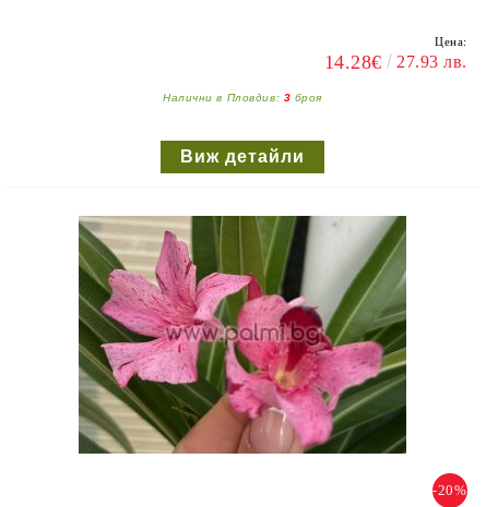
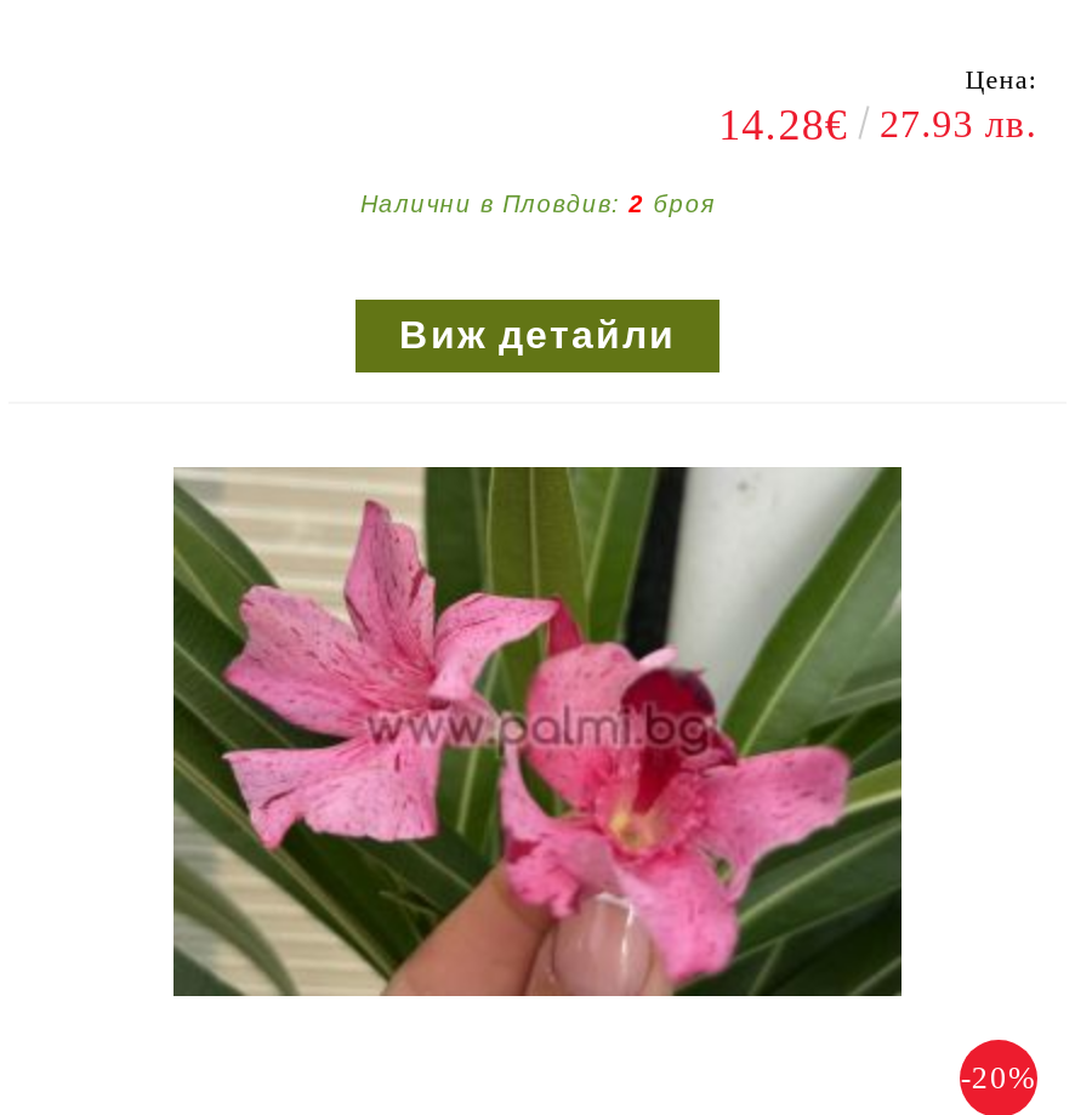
[163,92,322,104] Налични в Пловдив: 3 броя -> [360,190,715,217] Налични в Пловдив: 2 броя

